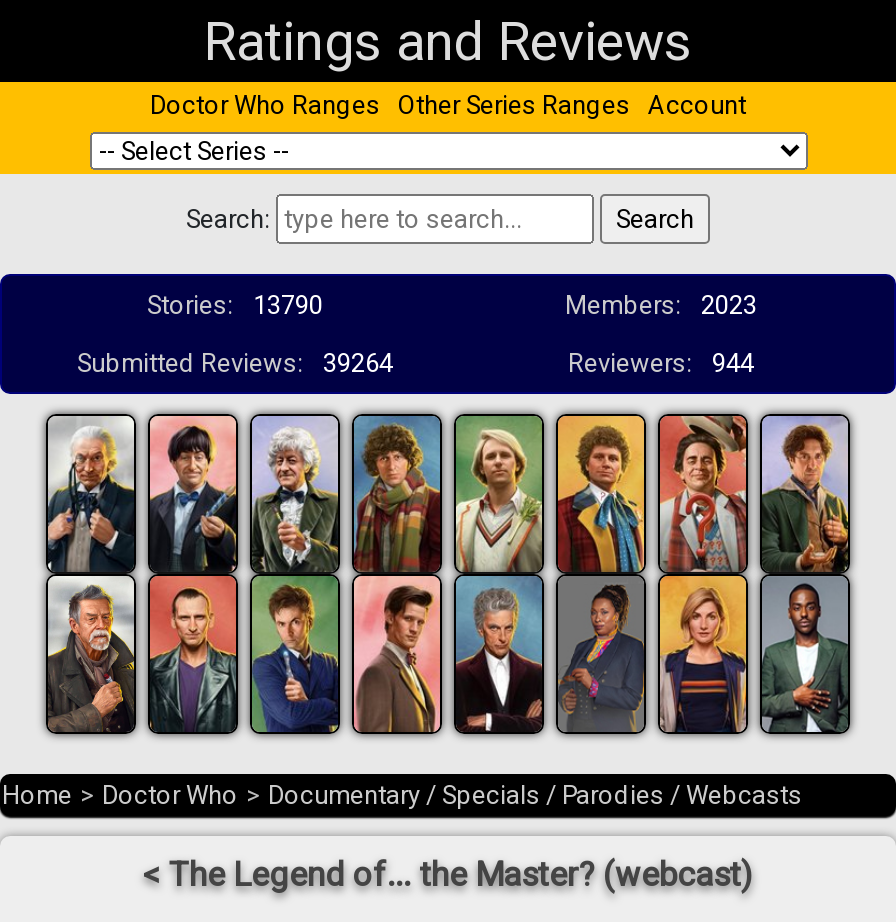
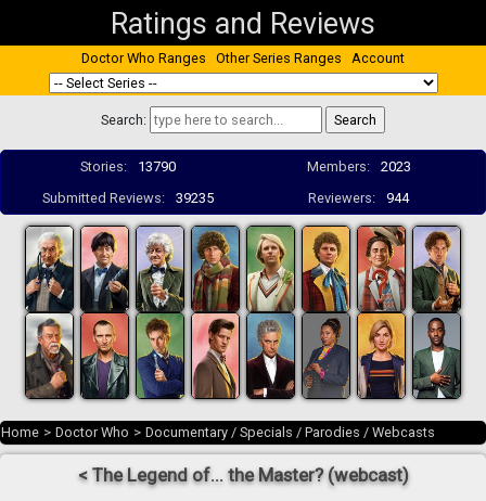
[77,348,393,378] Submitted Reviews: 39264 -> [42,190,213,206] Submitted Reviews: 39235

